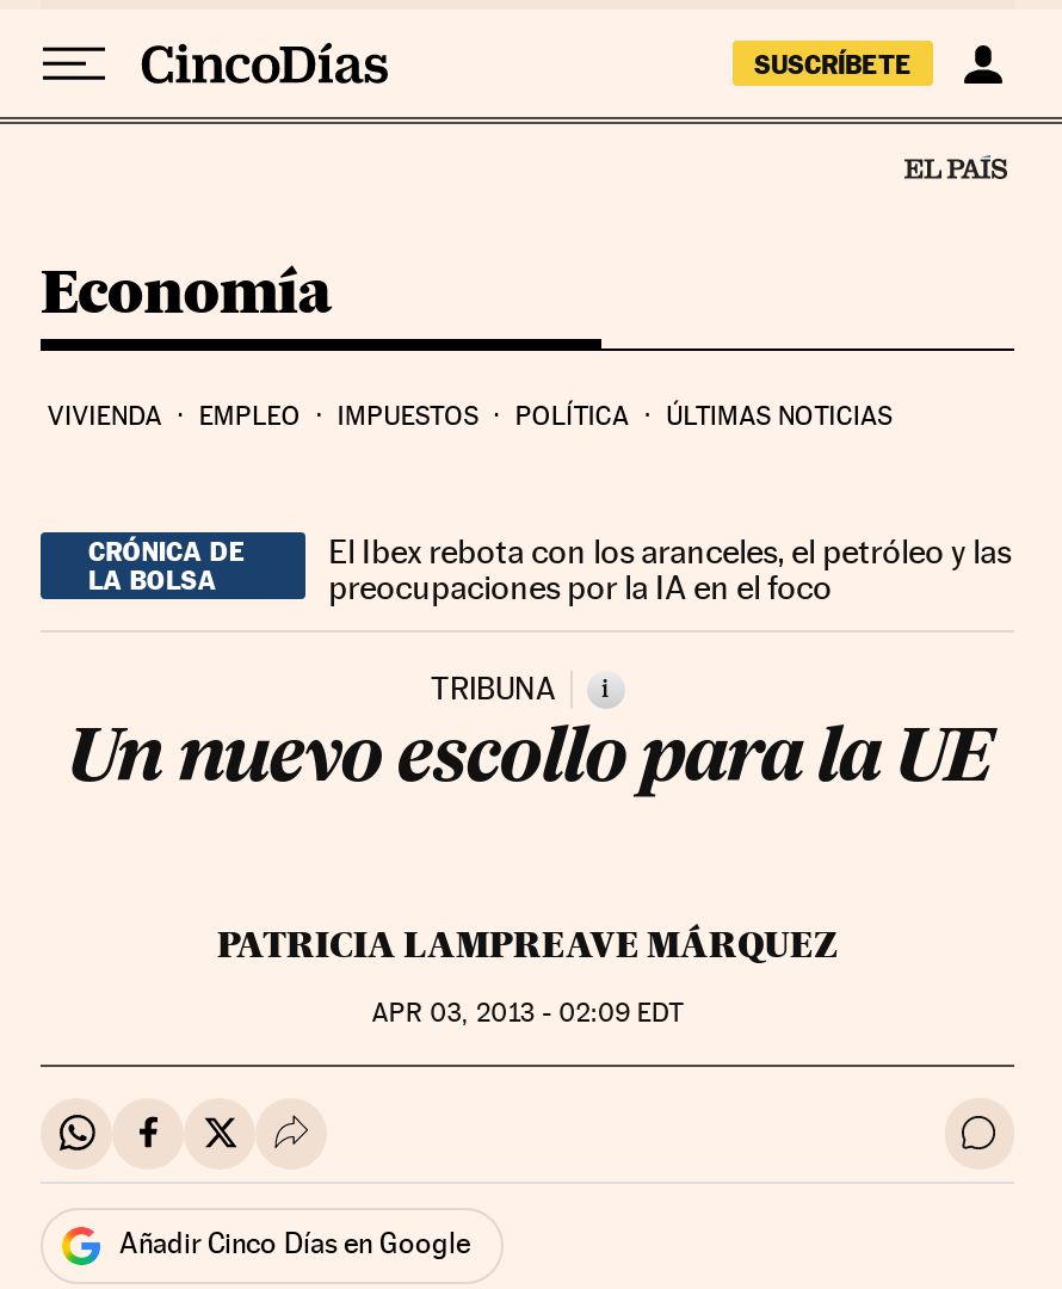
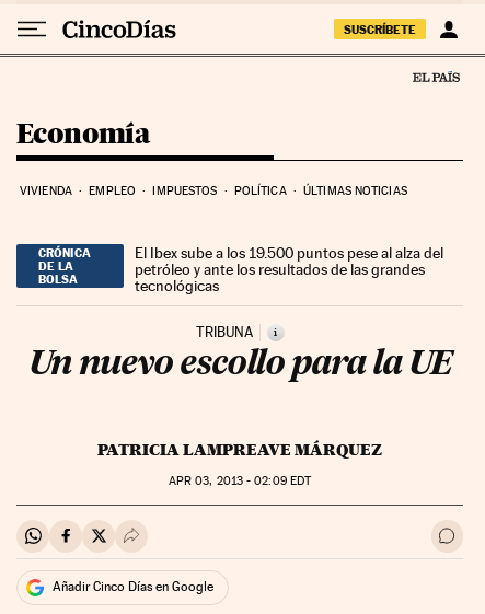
[328,531,1011,605] El Ibex rebota con los aranceles, el petróleo y las | preocupaciones por la IA en el foco -> [135,244,444,294] El Ibex sube a los 19.500 puntos pese al alza del | petróleo y ante los resultados de las grandes | tecnológicas

